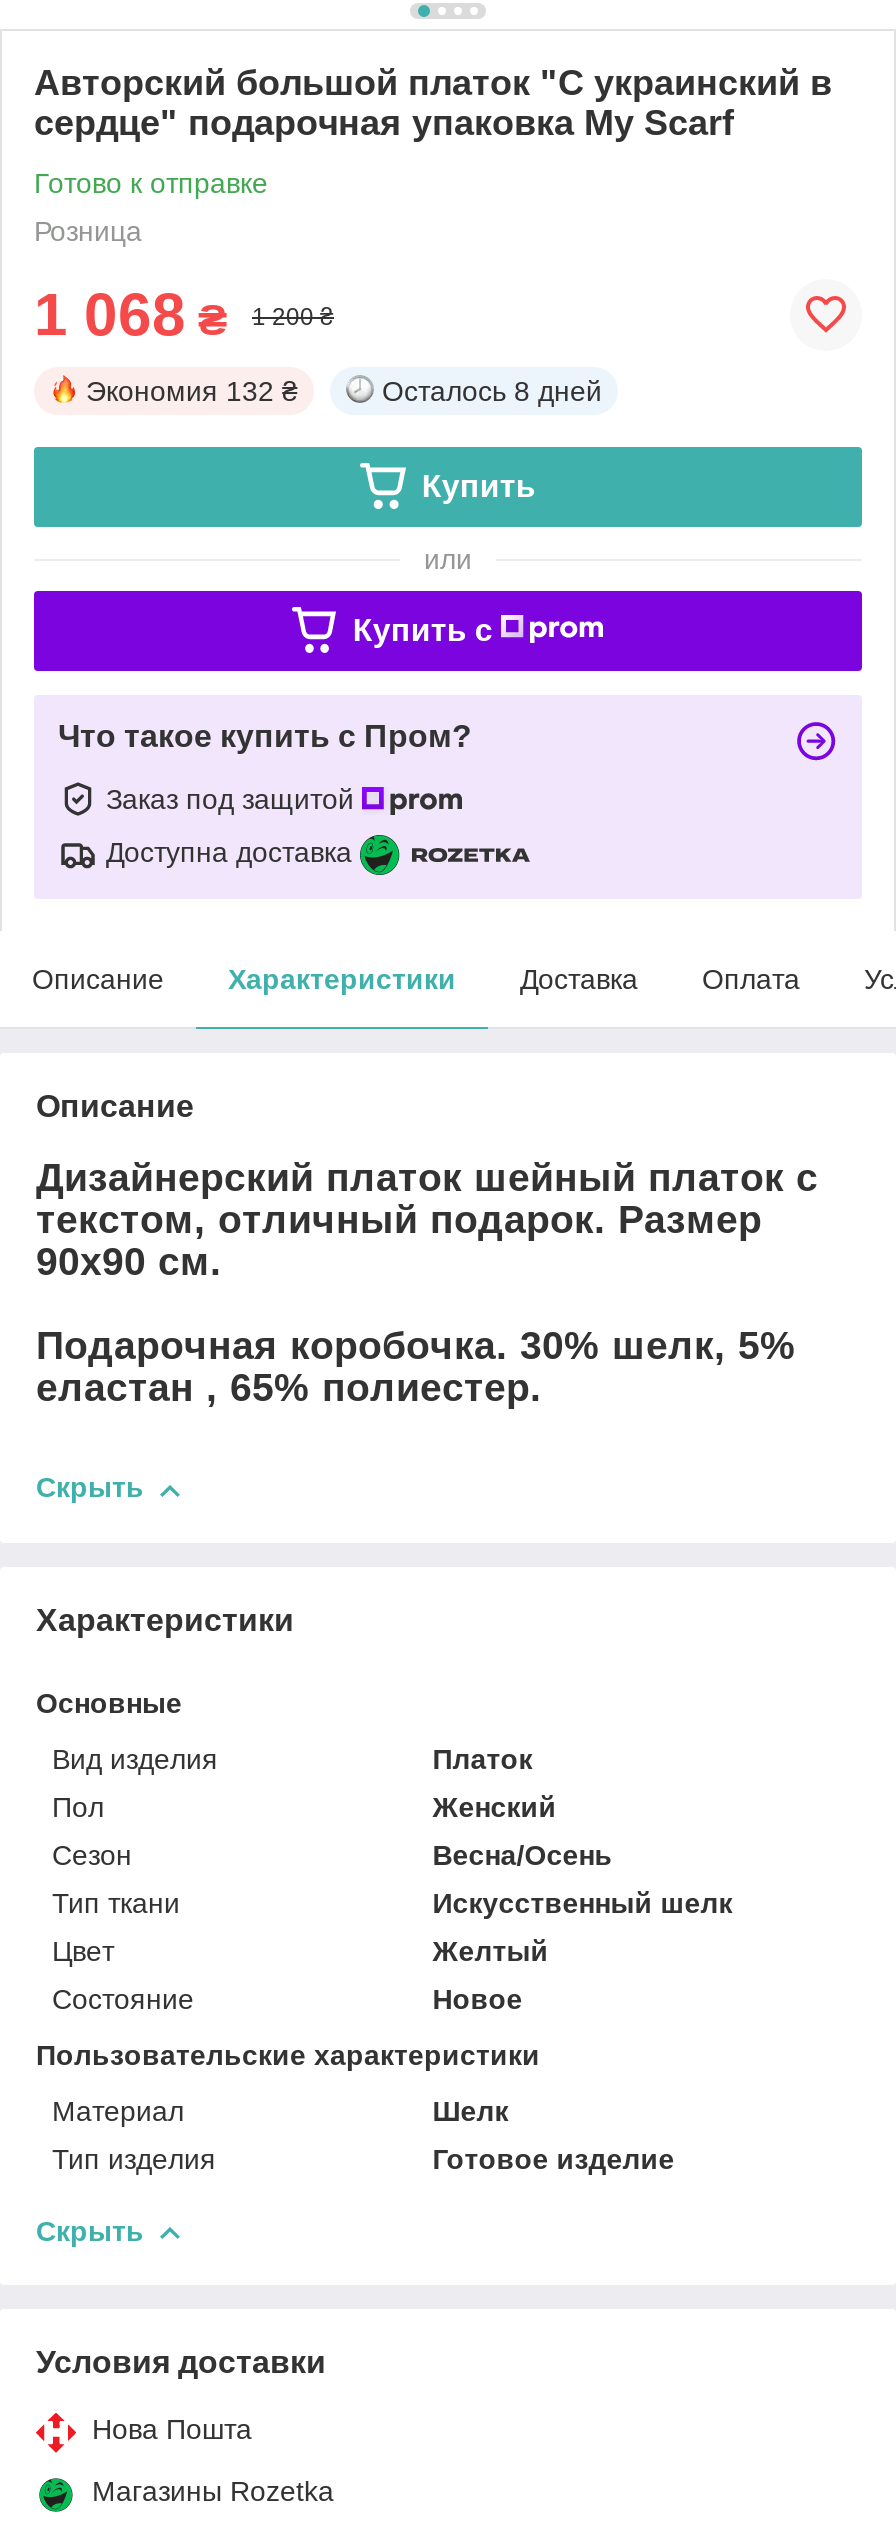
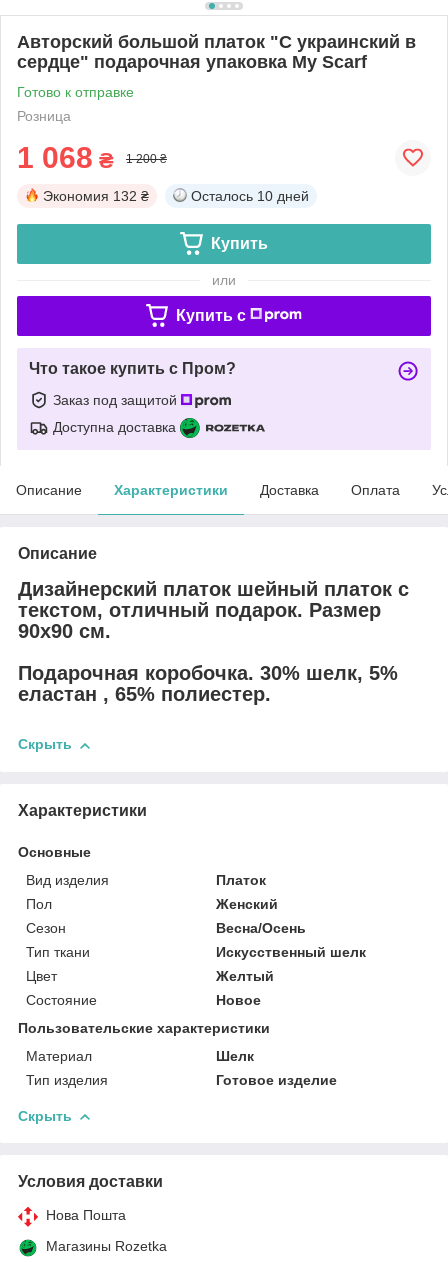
[382,375,602,407] Осталось 8 дней -> [191,188,309,204] Осталось 10 дней

